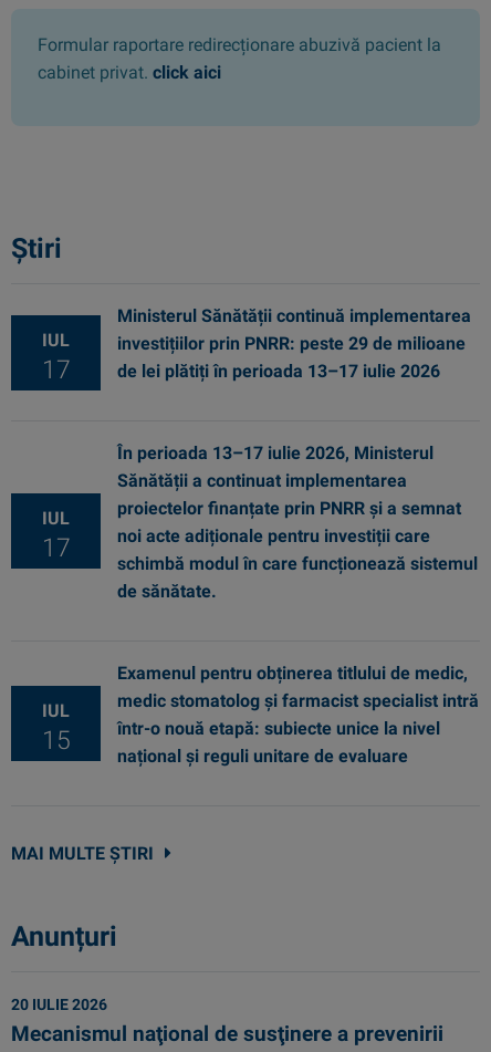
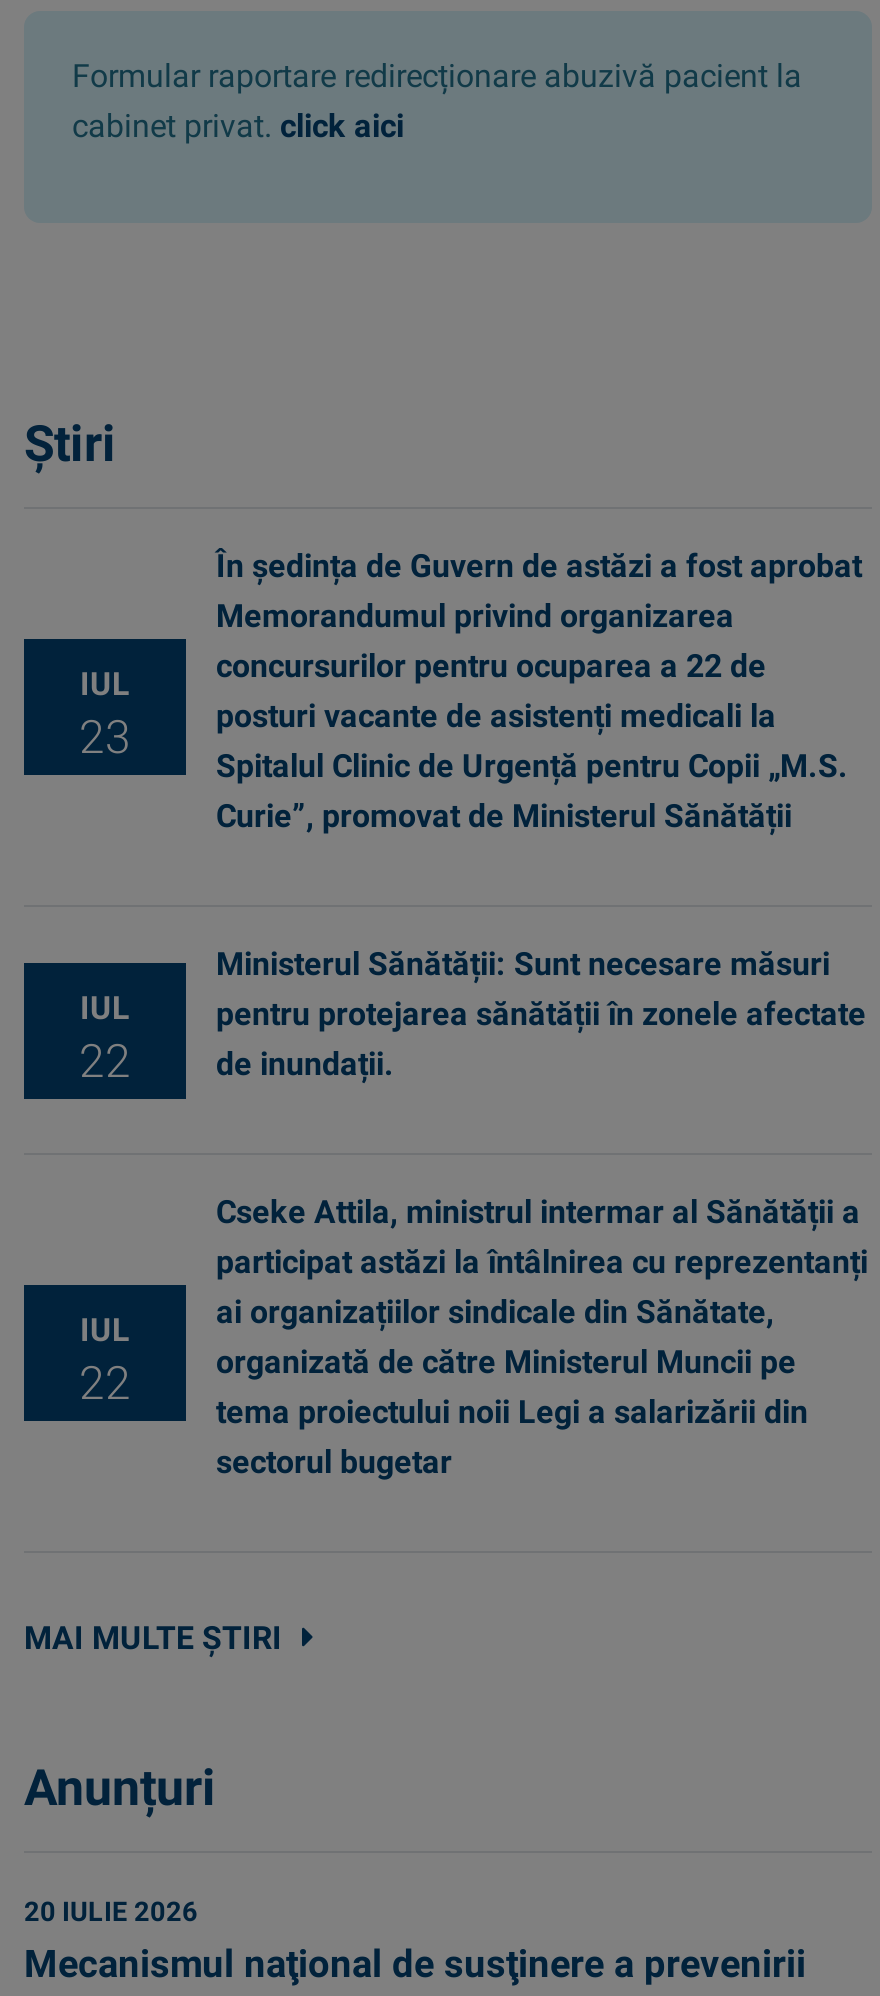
[117,305,471,382] Ministerul Sănătății continuă implementarea | investițiilor prin PNRR: peste 29 de milioane | de lei plătiți în perioada 13–17 iulie 2026 -> [216,547,862,835] În ședința de Guvern de astăzi a fost aprobat | Memorandumul privind organizarea | concursurilor pentru ocuparea a 22 de | posturi vacante de asistenți medicali la | Spitalul Clinic de Urgență pentru Copii „M.S. | Curie”, promovat de Ministerul Sănătății
[41,355,70,384] 17 -> [79,711,131,765] 23
[117,442,478,602] În perioada 13–17 iulie 2026, Ministerul | Sănătății a continuat implementarea | proiectelor finanțate prin PNRR și a semnat | noi acte adiționale pentru investiții care | schimbă modul în care funcționează sistemul | de sănătate. -> [216,945,866,1083] Ministerul Sănătății: Sunt necesare măsuri | pentru protejarea sănătății în zonele afectate | de inundații.
[41,533,70,563] 17 -> [79,1034,131,1088] 22
[117,663,479,767] Examenul pentru obținerea titlului de medic, | medic stomatolog și farmacist specialist intră | într-o nouă etapă: subiecte unice la nivel | național și reguli unitare de evaluare -> [216,1193,868,1481] Cseke Attila, ministrul intermar al Sănătății a | participat astăzi la întâlnirea cu reprezentanți | ai organizațiilor sindicale din Sănătate, | organizată de către Ministerul Muncii pe | tema proiectului noii Legi a salarizării din | sectorul bugetar
[41,726,70,756] 15 -> [79,1357,131,1411] 22

